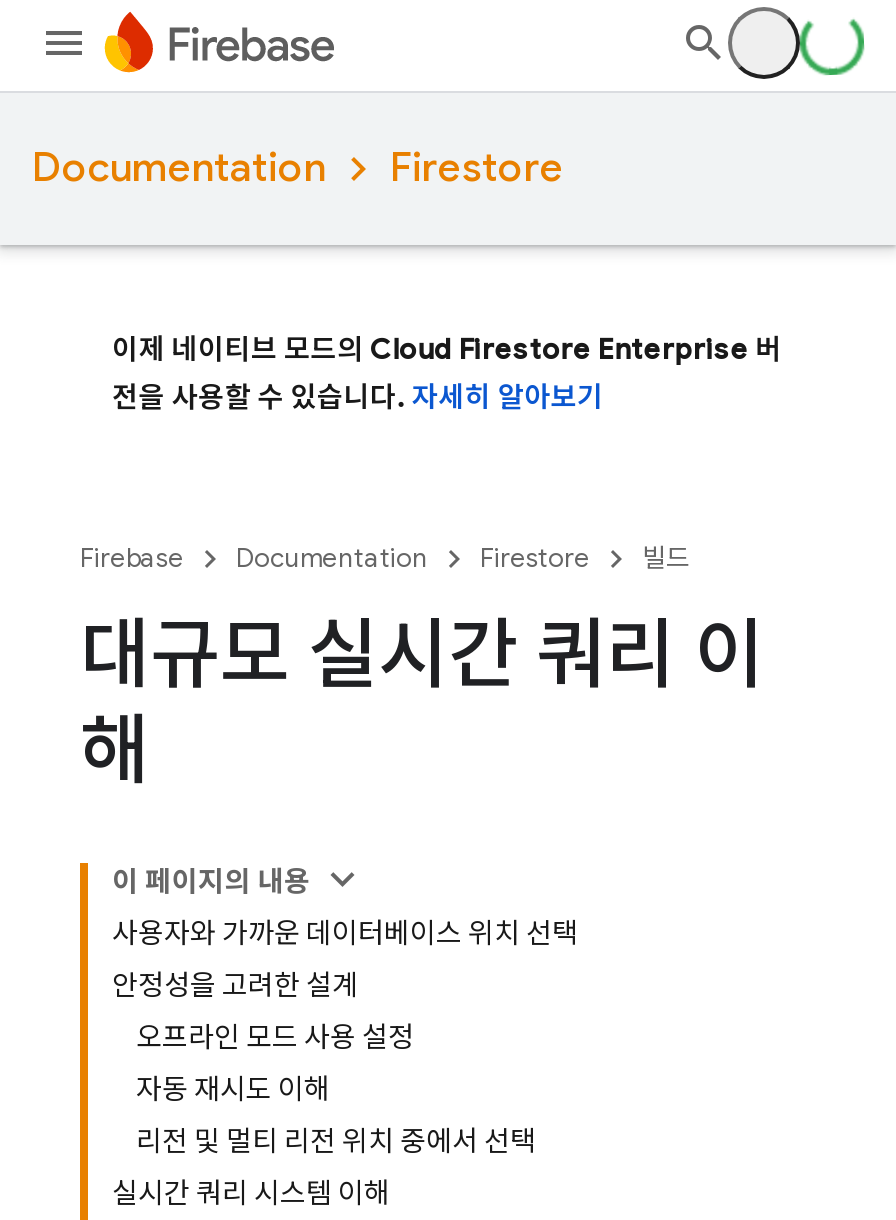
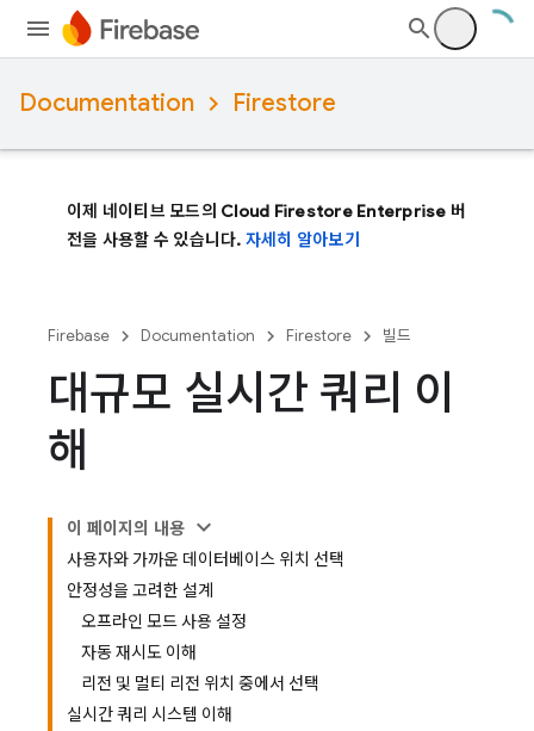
[798,11,866,77] [image] -> [476,8,515,48] [image]

